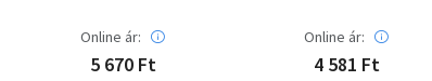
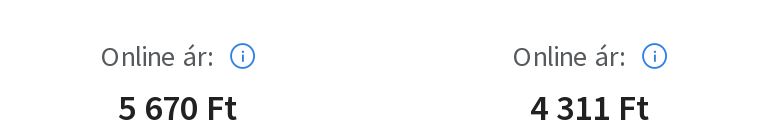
[313,52,379,76] 4 581 Ft -> [530,83,652,129] 4 311 Ft

